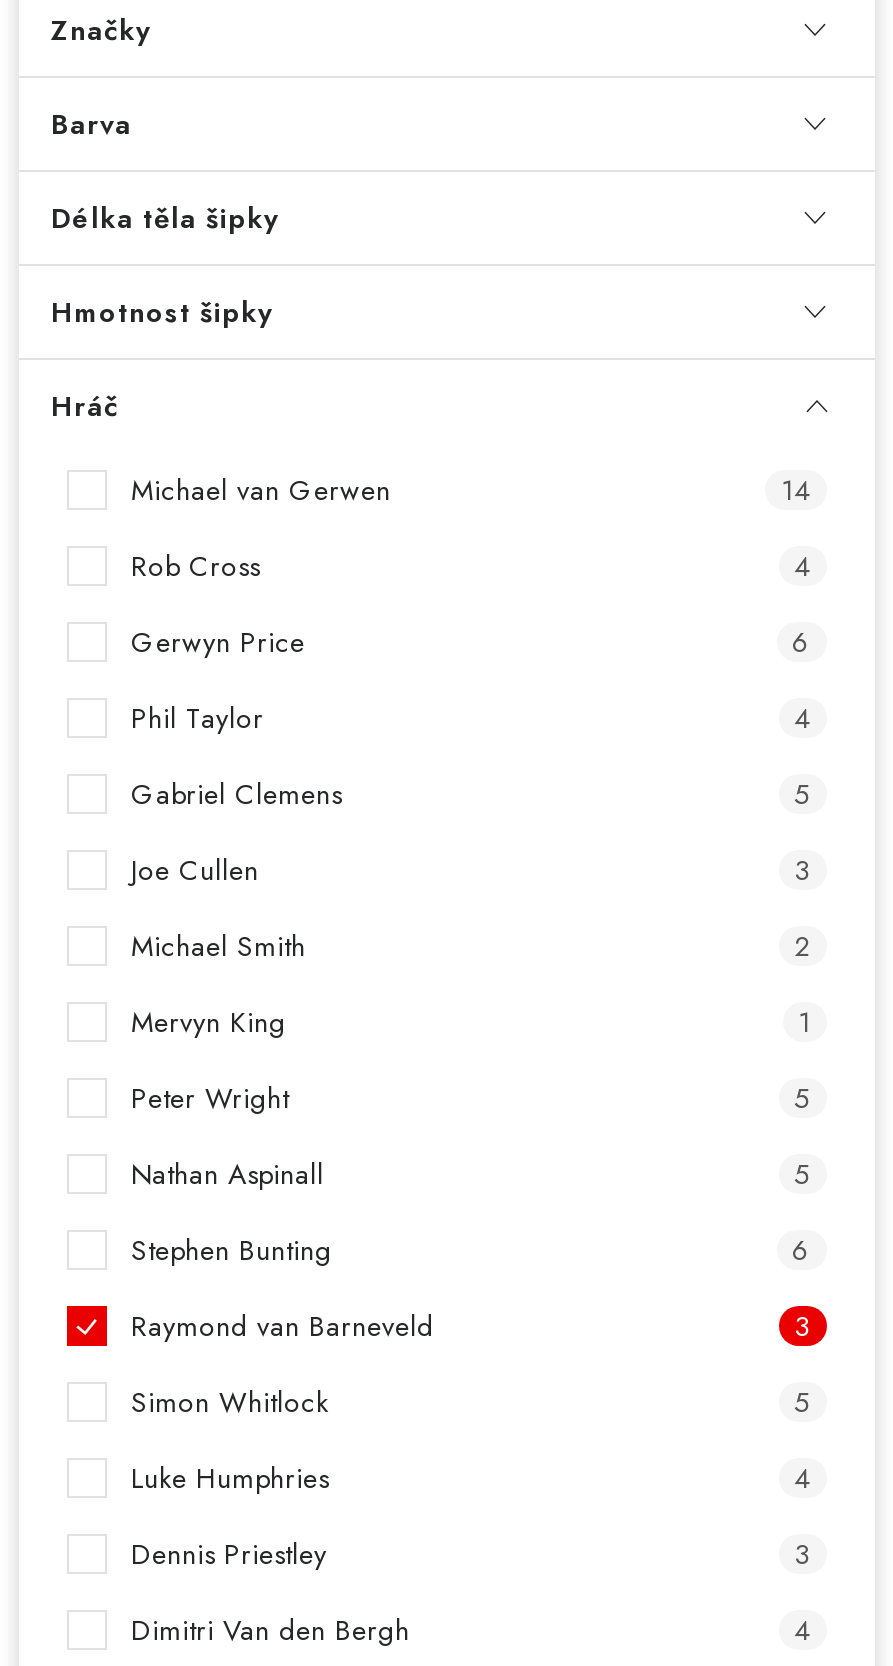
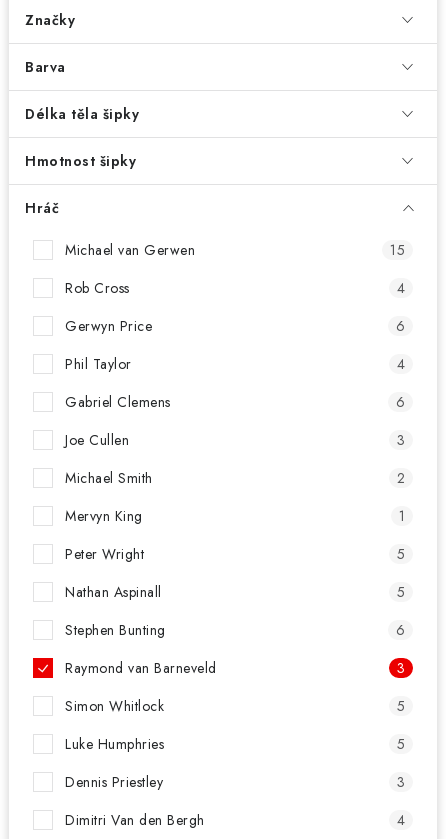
[781,470,811,510] 14 -> [390,240,405,260] 15
[794,774,811,814] 5 -> [395,392,405,412] 6
[794,1458,811,1498] 4 -> [396,734,405,754] 5

